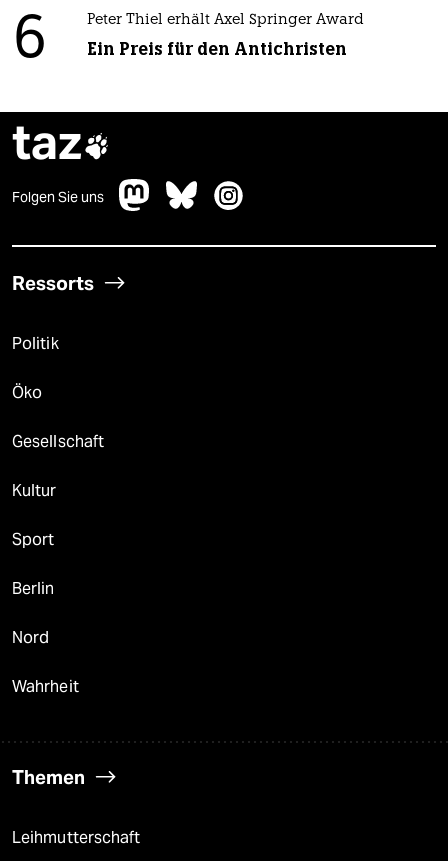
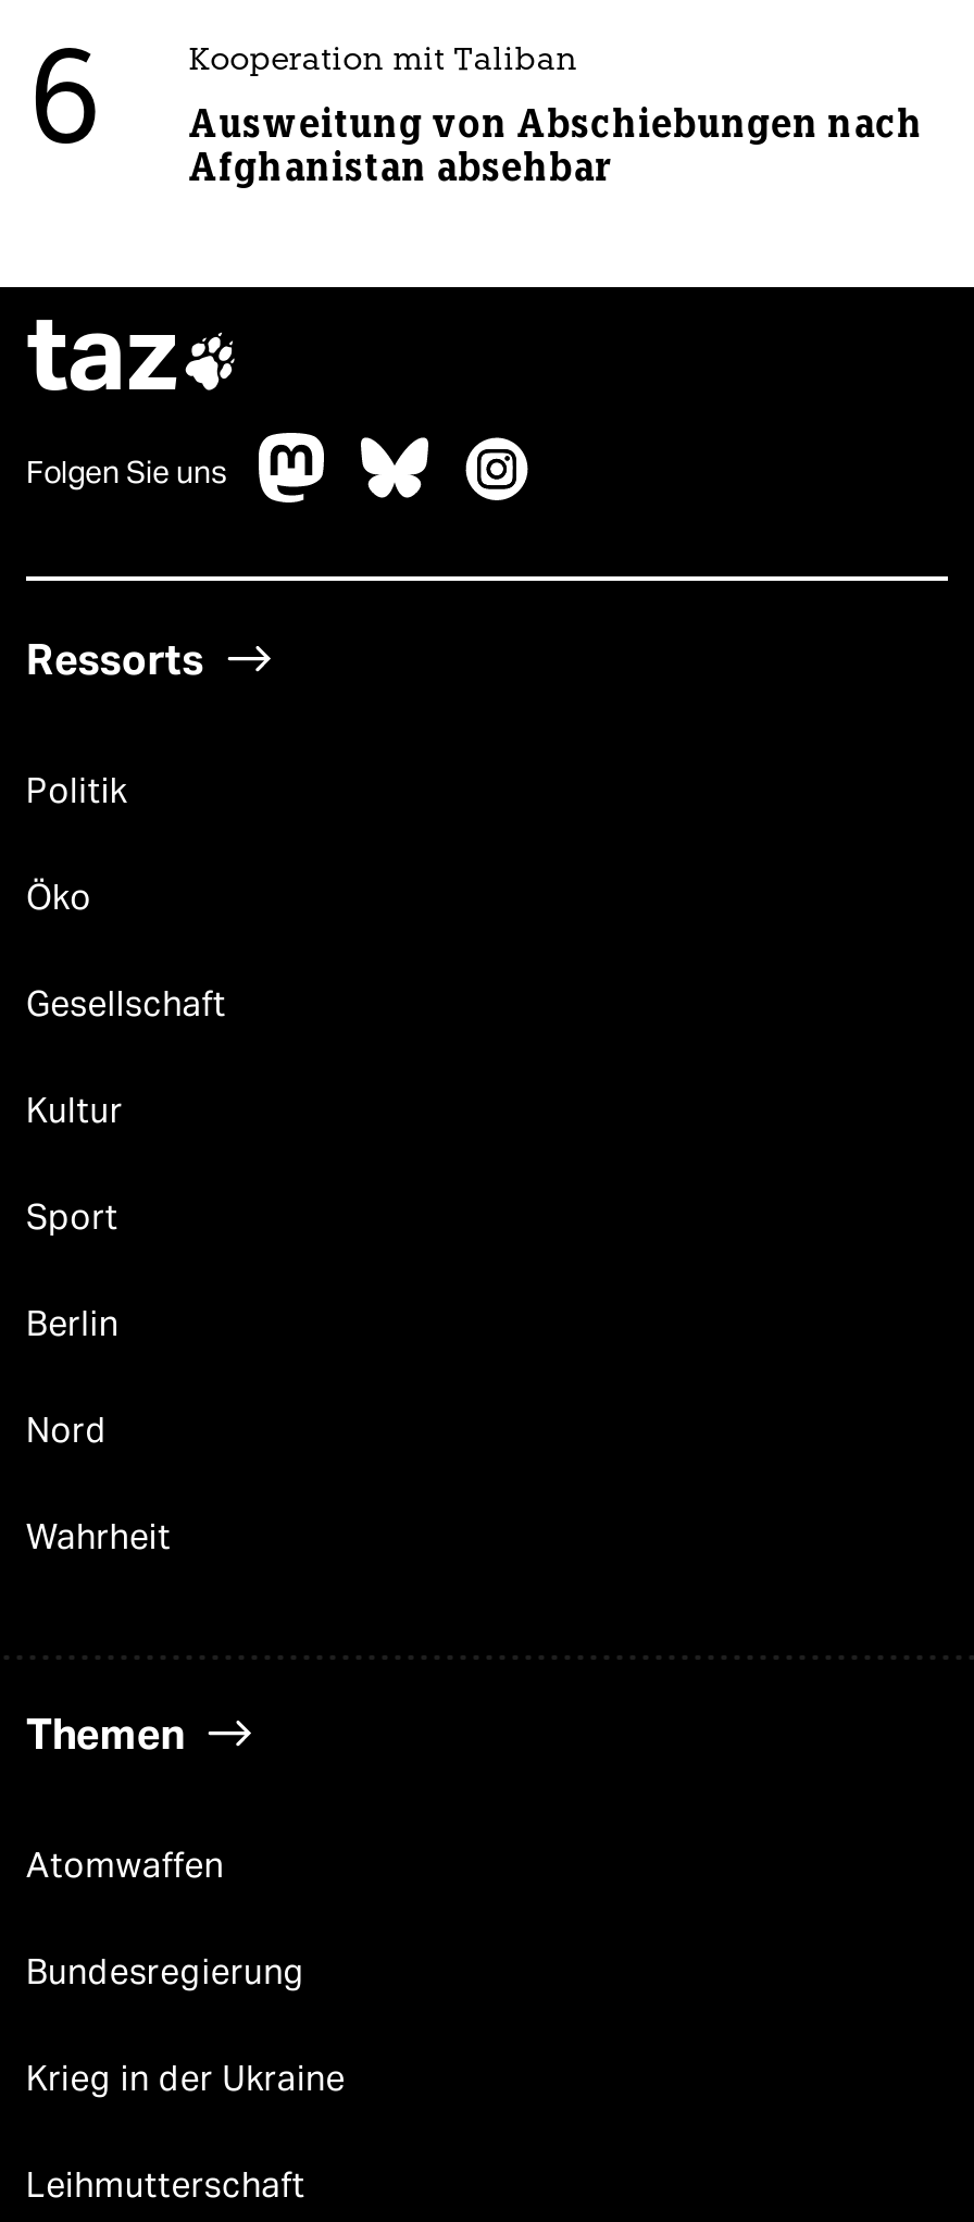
[87,13,364,28] Peter Thiel erhält Axel Springer Award -> [188,45,578,78] Kooperation mit Taliban
[87,38,347,60] Ein Preis für den Antichristen -> [188,100,923,191] Ausweitung von Abschiebungen nach | Afghanistan absehbar
none -> [26,1844,345,2099] Atomwaffen | Bundesregierung | Krieg in der Ukraine

